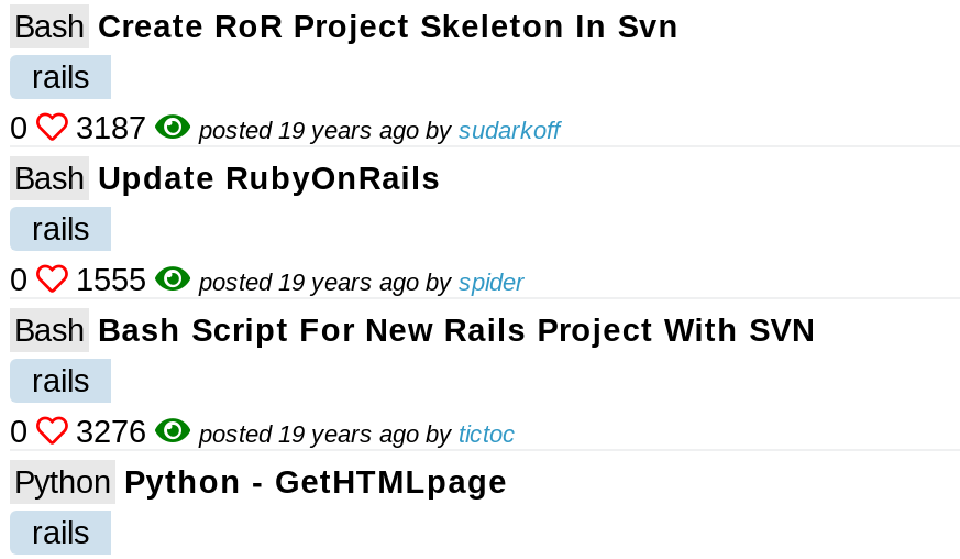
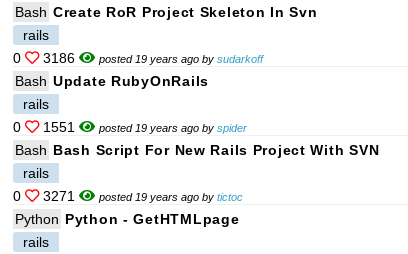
[10,110,560,145] 0 3187 posted 19 years ago by sudarkoff -> [13,50,263,66] 0 3186 posted 19 years ago by sudarkoff
[10,262,525,297] 0 1555 posted 19 years ago by spider -> [13,119,247,135] 0 1551 posted 19 years ago by spider
[10,414,516,449] 0 3276 posted 19 years ago by tictoc -> [13,188,243,204] 0 3271 posted 19 years ago by tictoc

